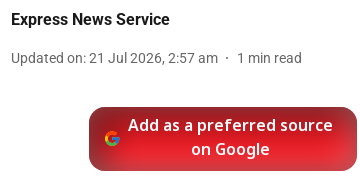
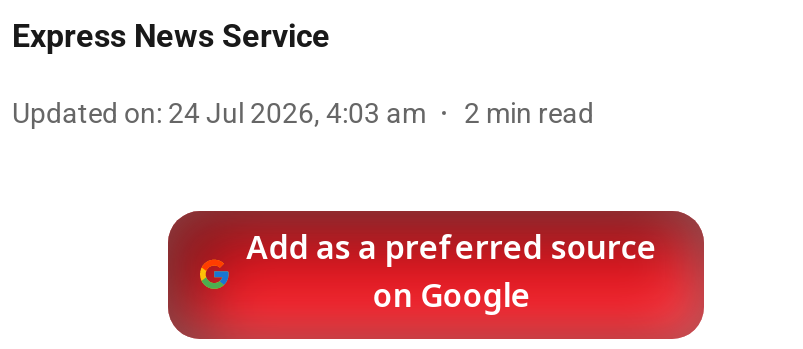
[11,50,218,66] Updated on: 21 Jul 2026, 2:57 am -> [12,98,426,130] Updated on: 24 Jul 2026, 4:03 am
[237,50,302,66] 1 min read -> [464,98,594,130] 2 min read

